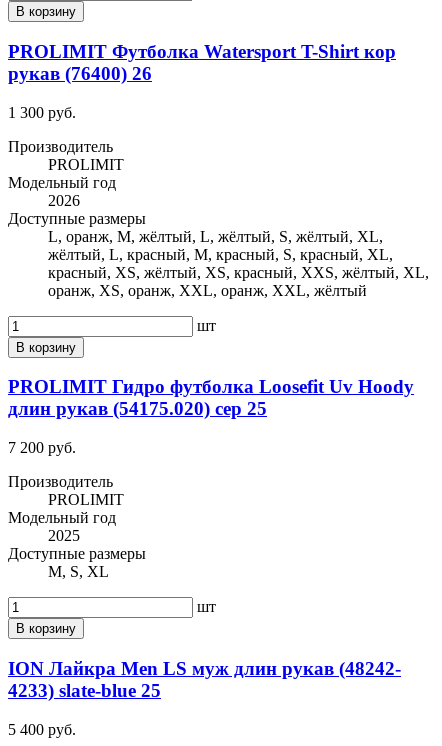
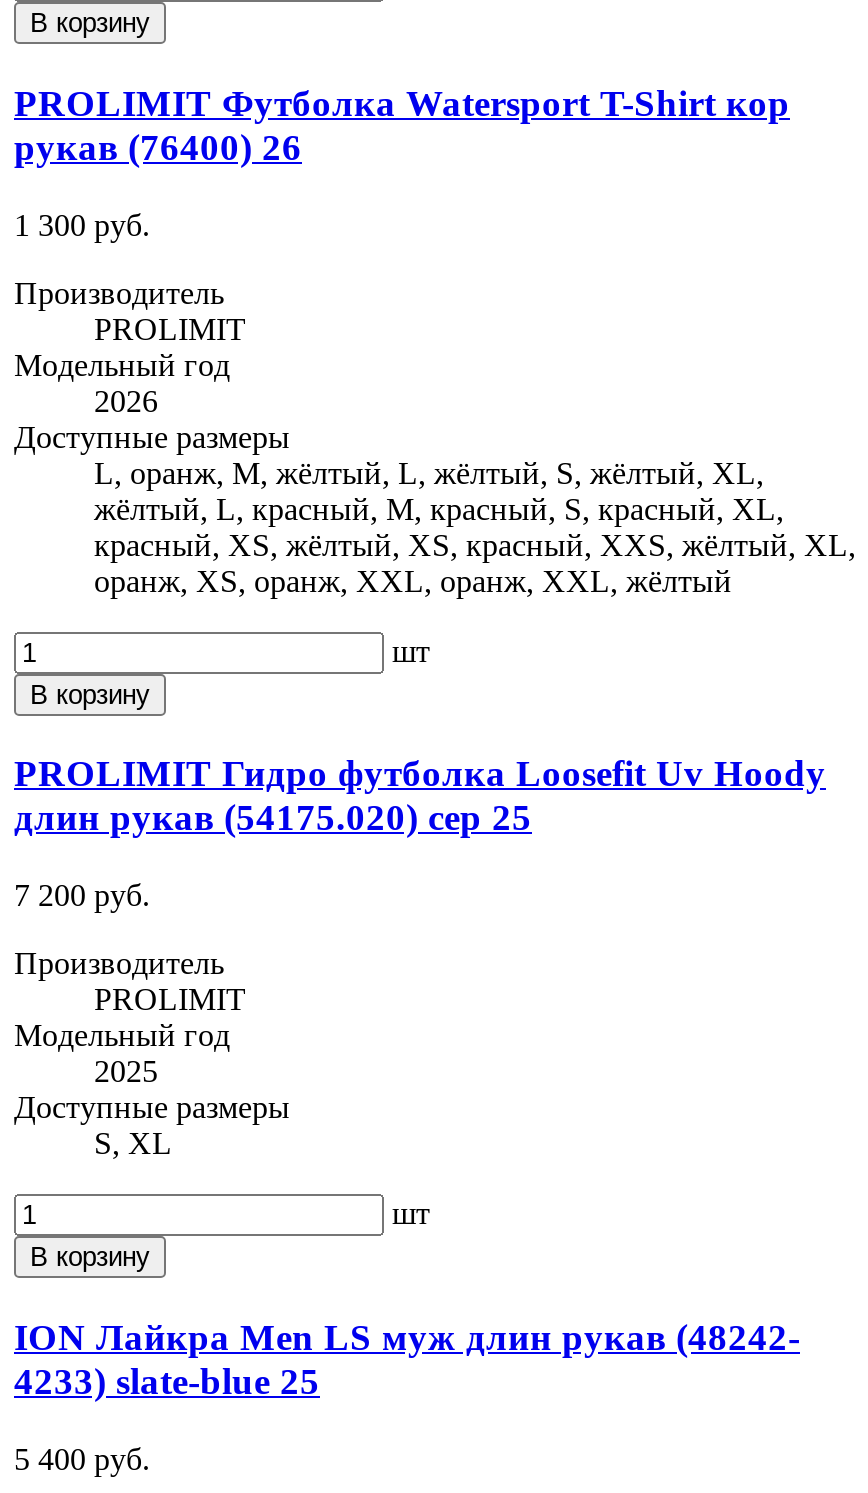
[48,563,109,580] M, S, XL -> [94,1126,172,1160] S, XL

